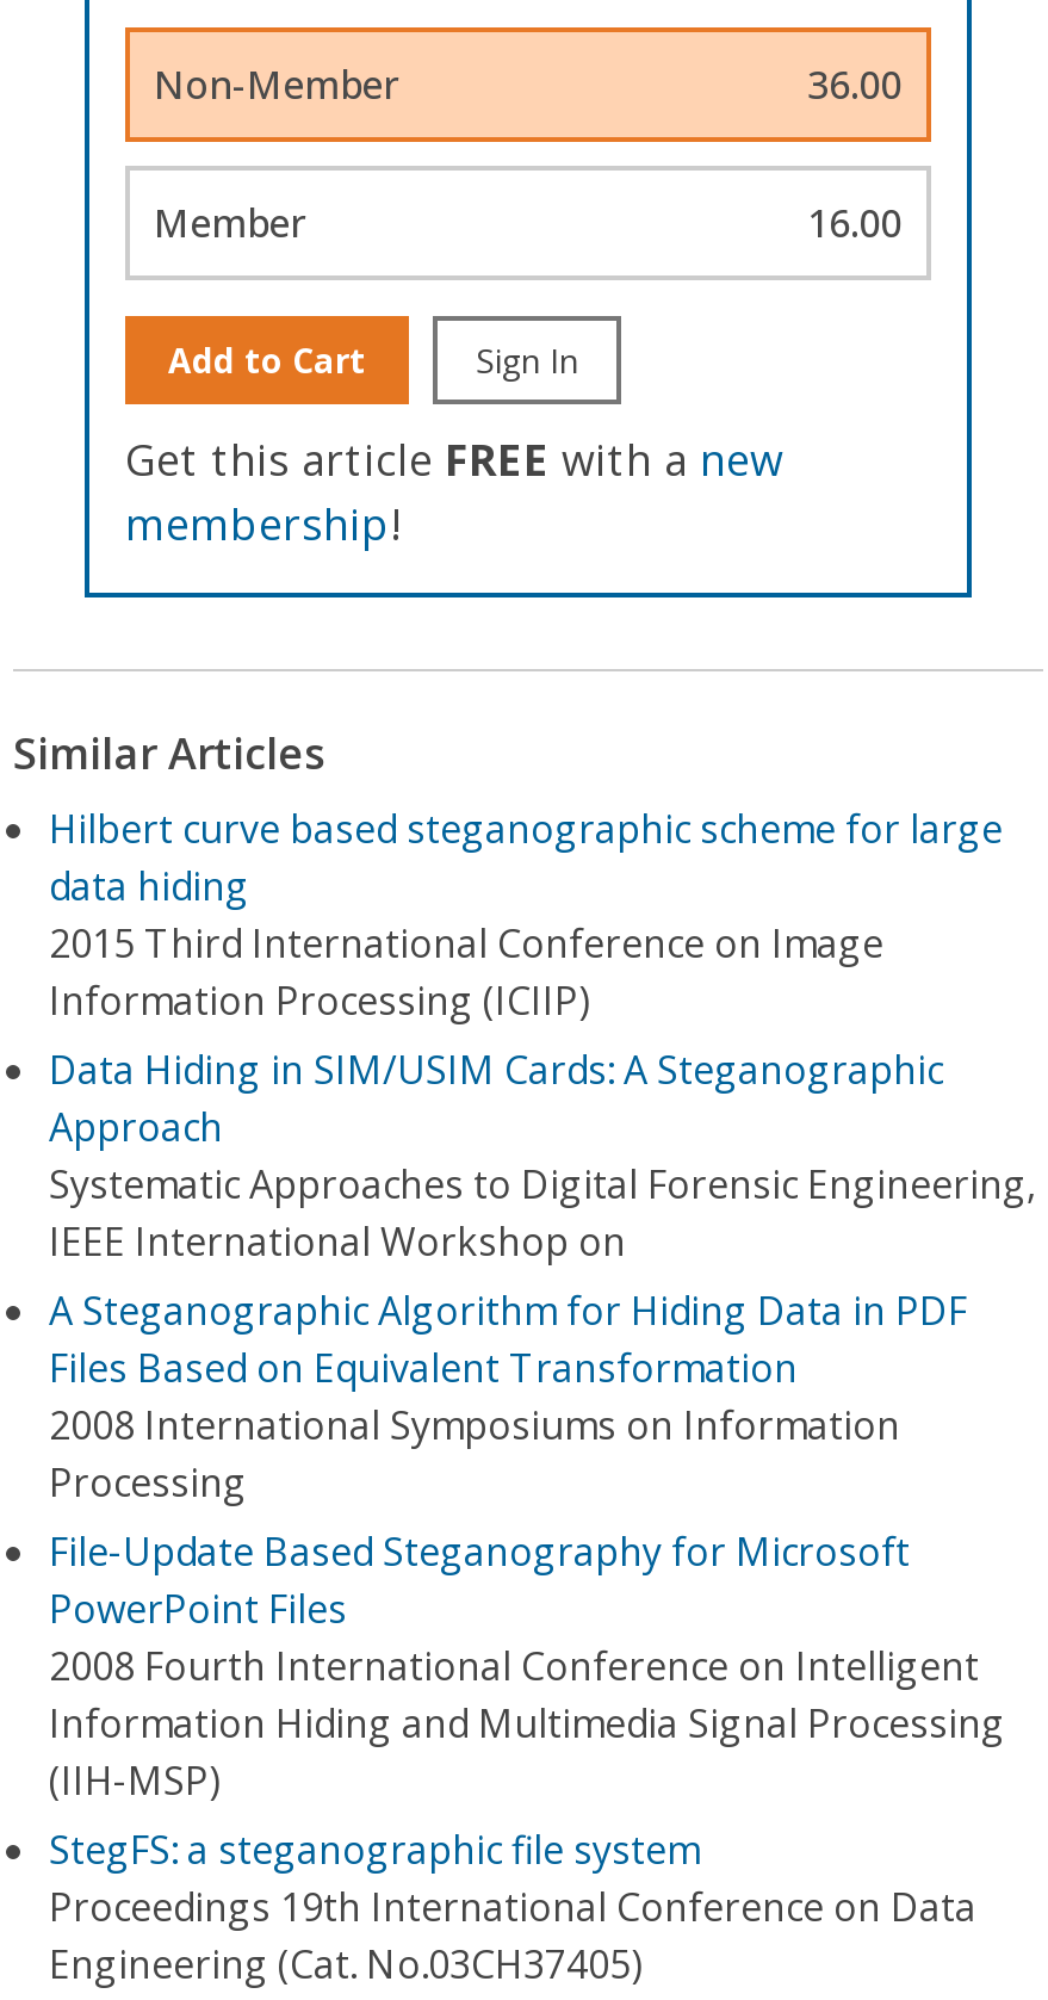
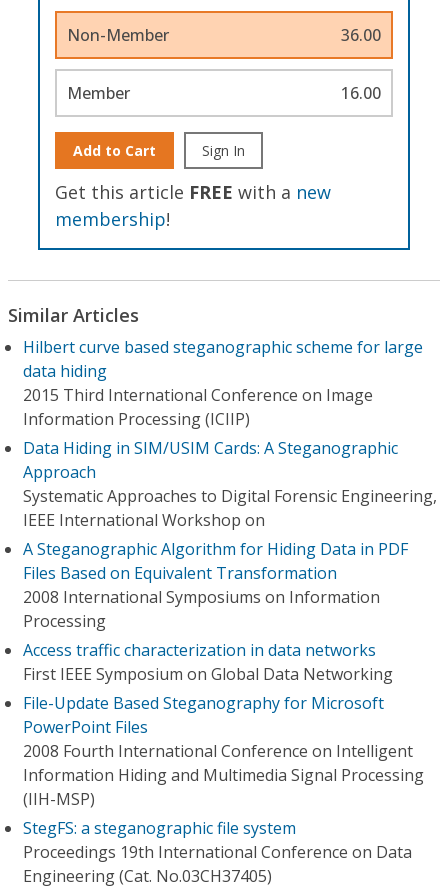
none -> [23,639,393,685] Access traffic characterization in data networks | First IEEE Symposium on Global Data Networking

